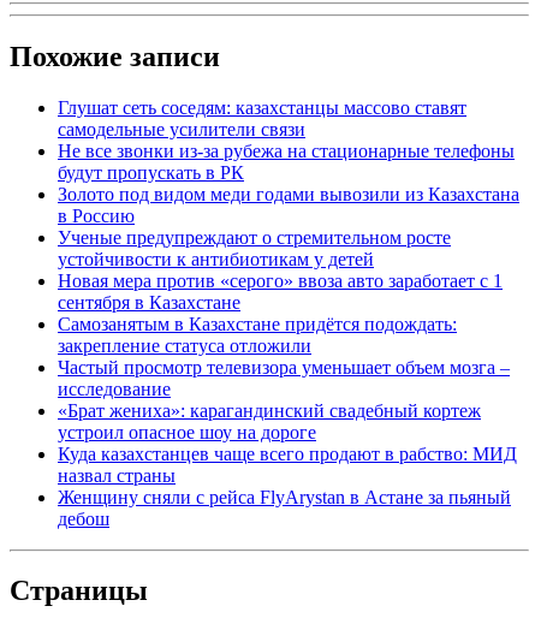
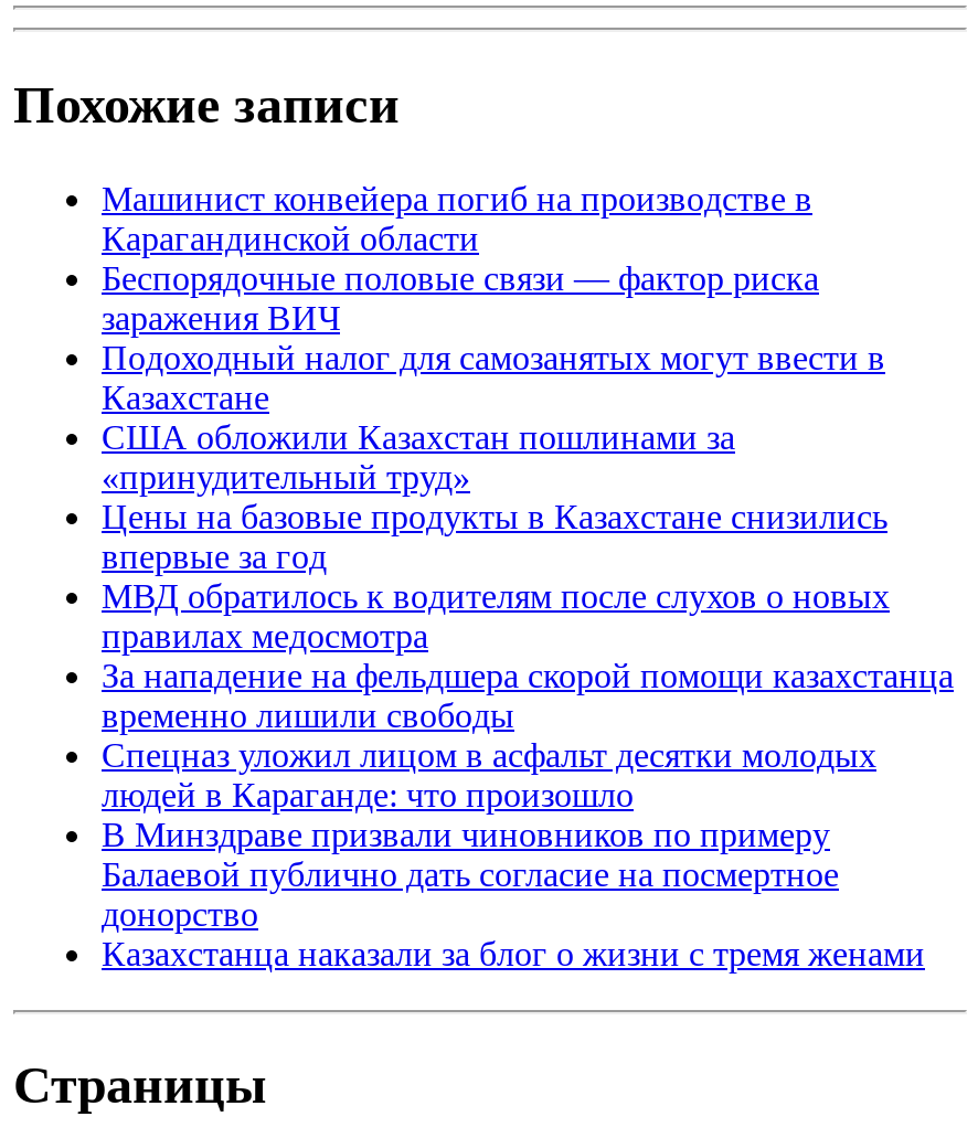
[58,97,519,529] Глушат сеть соседям: казахстанцы массово ставят | самодельные усилители связи | Не все звонки из-за рубежа на стационарные телефоны | будут пропускать в РК | Золото под видом меди годами вывозили из Казахстана | в Россию | Ученые предупреждают о стремительном росте | устойчивости к антибиотикам у детей | Новая мера против «серого» ввоза авто заработает с 1 | сентября в Казахстане | Самозанятым в Казахстане придётся подождать: | закрепление статуса отложили | Частый просмотр телевизора уменьшает объем мозга – | исследование | «Брат жениха»: карагандинский свадебный кортеж | устроил опасное шоу на дороге | Куда казахстанцев чаще всего продают в рабство: МИД | назвал страны | Женщину сняли с рейса FlyArystan в Астане за пьяный | дебош -> [102,179,954,972] Машинист конвейера погиб на производстве в | Карагандинской области | Беспорядочные половые связи — фактор риска | заражения ВИЧ | Подоходный налог для самозанятых могут ввести в | Казахстане | США обложили Казахстан пошлинами за | «принудительный труд» | Цены на базовые продукты в Казахстане снизились | впервые за год | МВД обратилось к водителям после слухов о новых | правилах медосмотра | За нападение на фельдшера скорой помощи казахстанца | временно лишили свободы | Спецназ уложил лицом в асфальт десятки молодых | людей в Караганде: что произошло | В Минздраве призвали чиновников по примеру | Балаевой публично дать согласие на посмертное | донорство | Казахстанца наказали за блог о жизни с тремя женами

